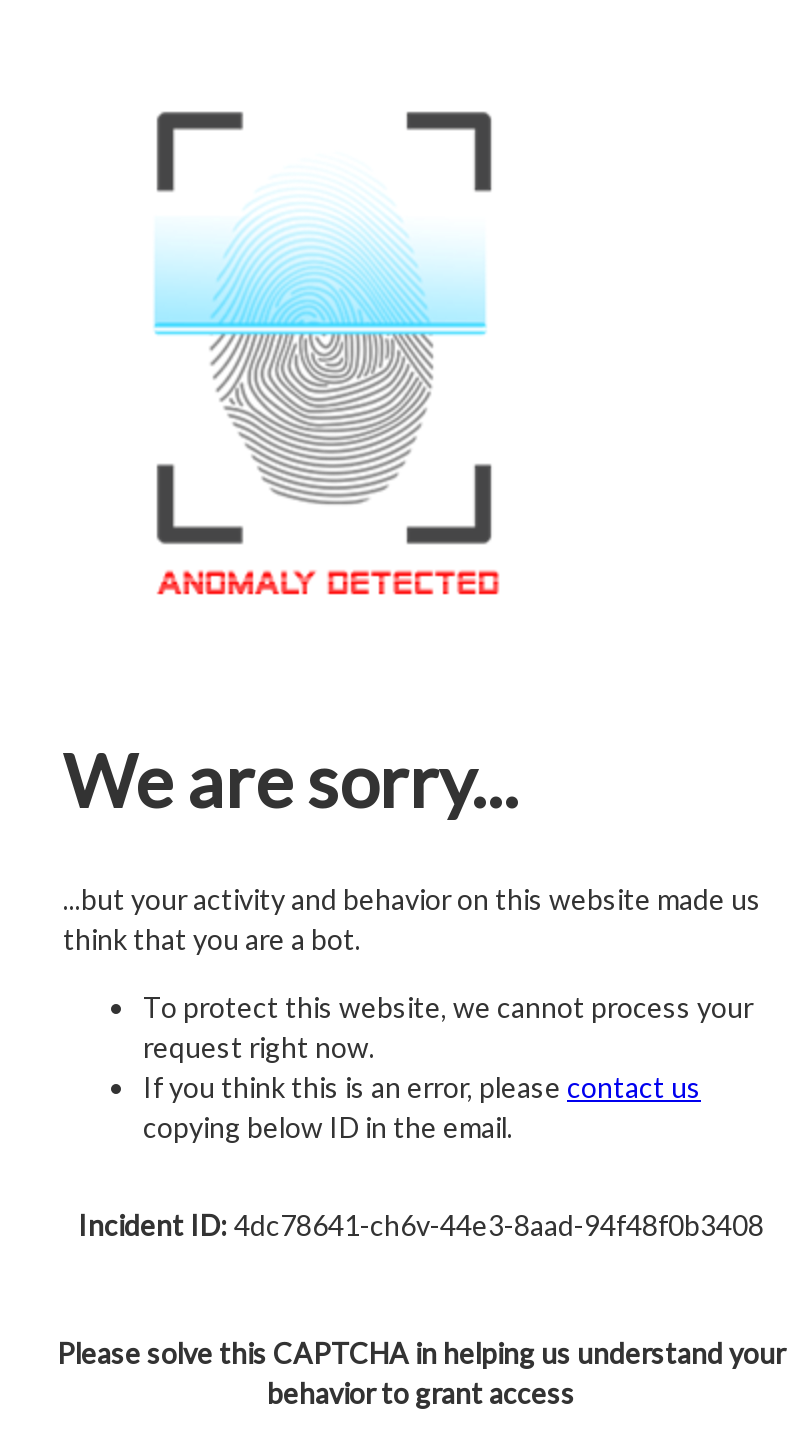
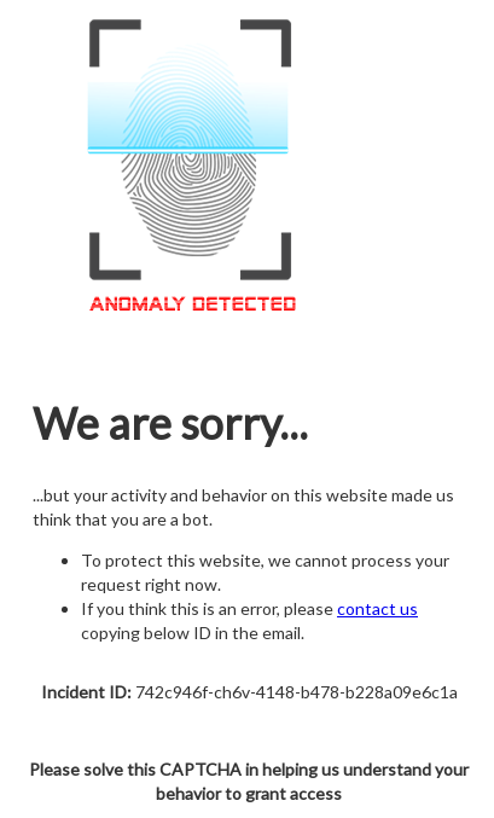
[78,1208,764,1242] Incident ID: 4dc78641-ch6v-44e3-8aad-94f48f0b3408 -> [40,682,457,702] Incident ID: 742c946f-ch6v-4148-b478-b228a09e6c1a

